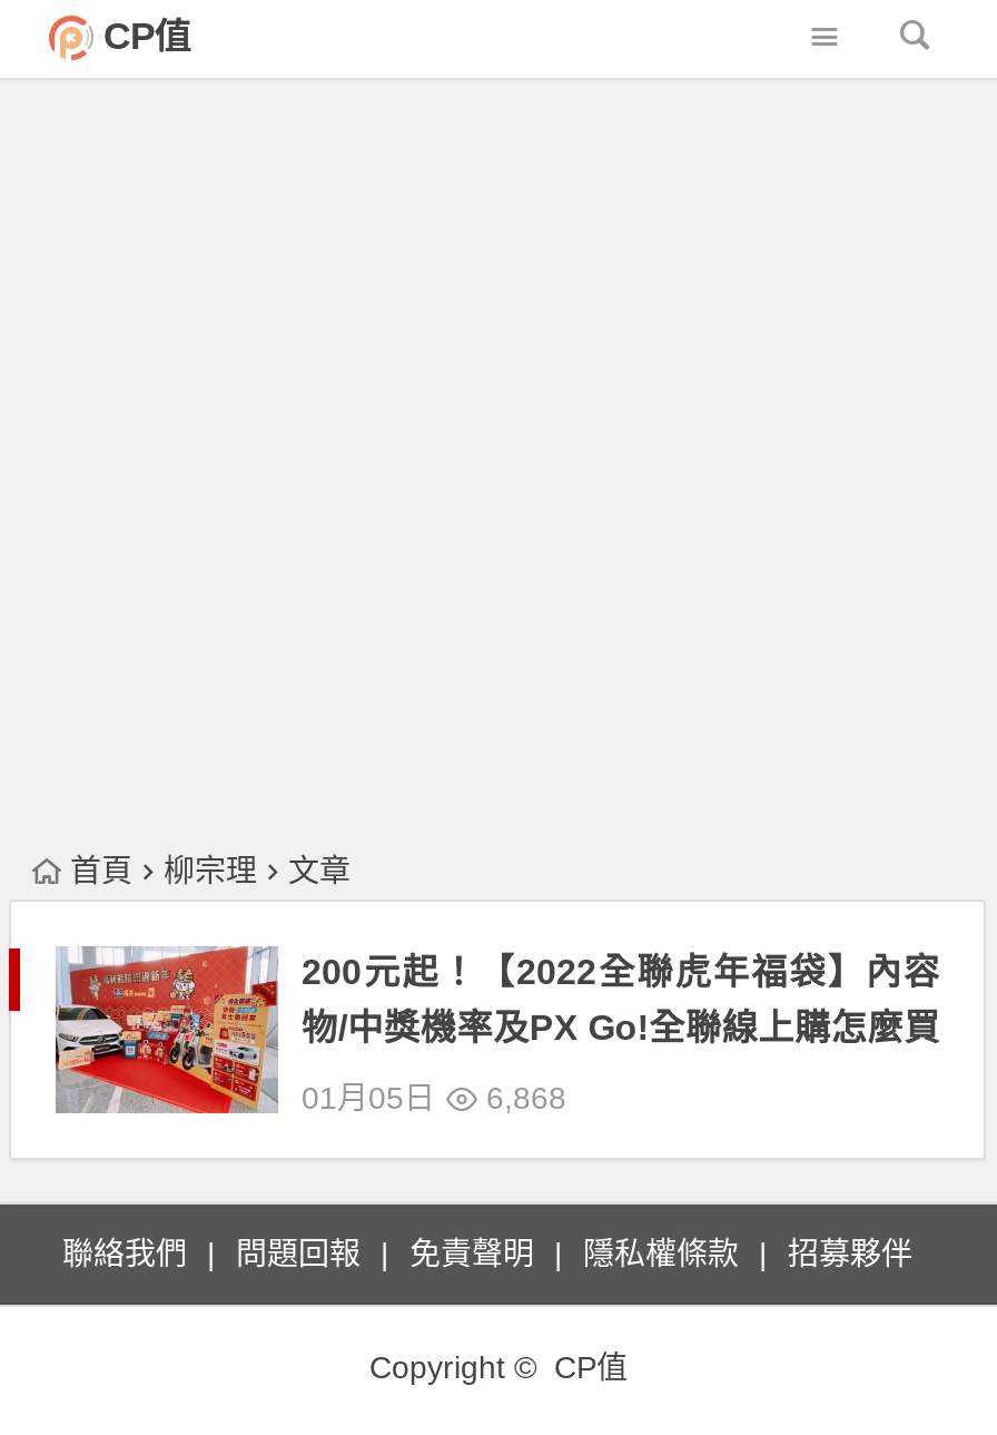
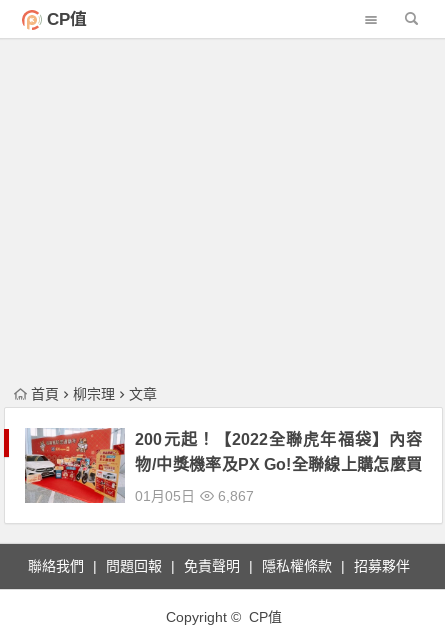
[477,1080,566,1115] 6,868 -> [214,488,254,504] 6,867

